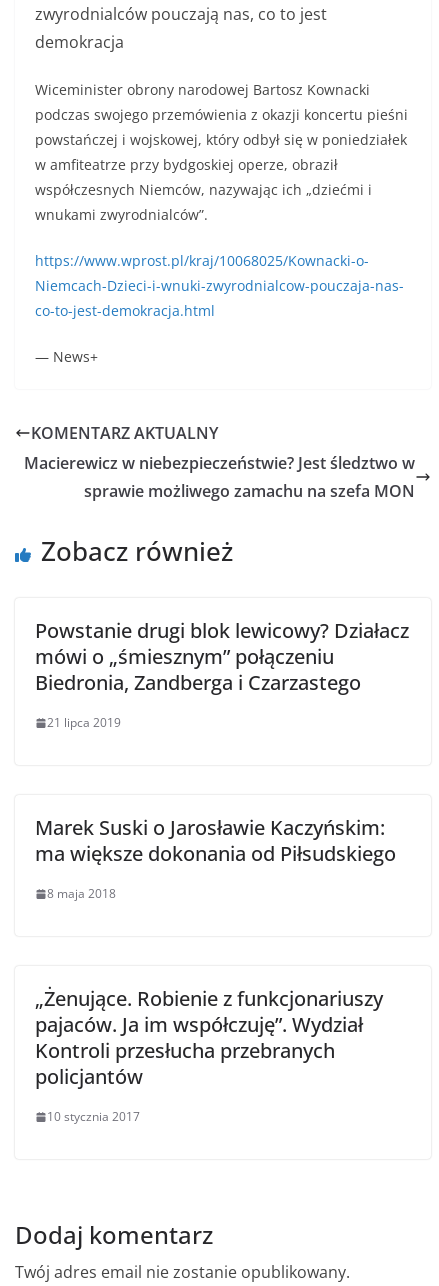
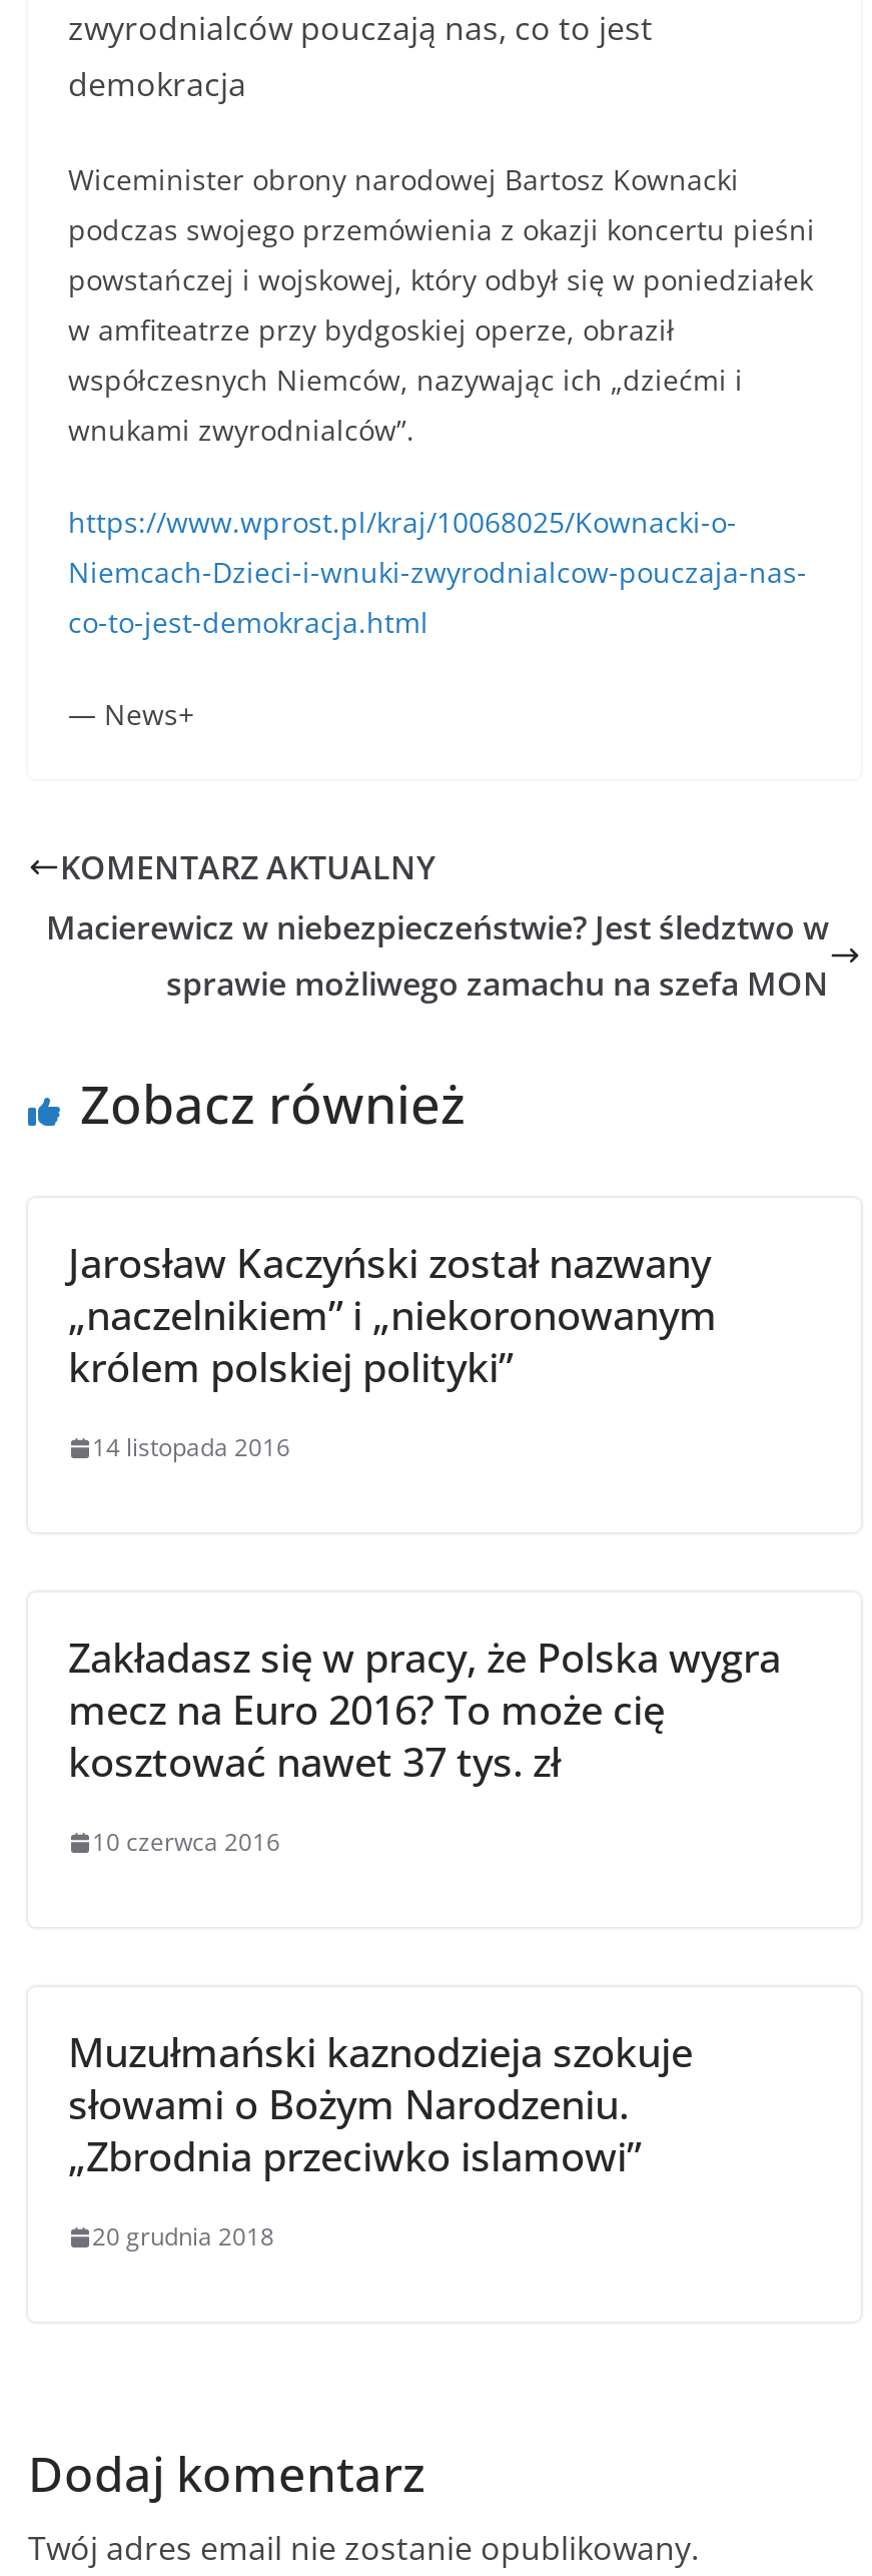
[35,617,409,696] Powstanie drugi blok lewicowy? Działacz | mówi o „śmiesznym” połączeniu | Biedronia, Zandberga i Czarzastego -> [68,1237,717,1395] Jarosław Kaczyński został nazwany | „naczelnikiem” i „niekoronowanym | królem polskiej polityki”
[47,714,121,731] 21 lipca 2019 -> [92,1431,290,1465] 14 listopada 2016
[35,814,396,867] Marek Suski o Jarosławie Kaczyńskim: | ma większe dokonania od Piłsudskiego -> [68,1631,781,1789] Zakładasz się w pracy, że Polska wygra | mecz na Euro 2016? To może cię | kosztować nawet 37 tys. zł
[47,885,116,902] 8 maja 2018 -> [92,1825,280,1859] 10 czerwca 2016
[35,985,383,1090] „Żenujące. Robienie z funkcjonariuszy | pajaców. Ja im współczuję”. Wydział | Kontroli przesłucha przebranych | policjantów -> [68,2026,693,2184] Muzułmański kaznodzieja szokuje | słowami o Bożym Narodzeniu. | „Zbrodnia przeciwko islamowi”
[47,1108,140,1125] 10 stycznia 2017 -> [92,2220,274,2254] 20 grudnia 2018

